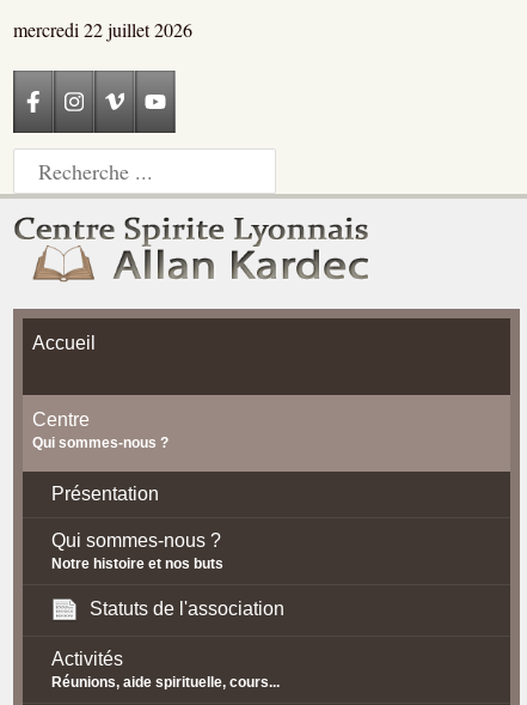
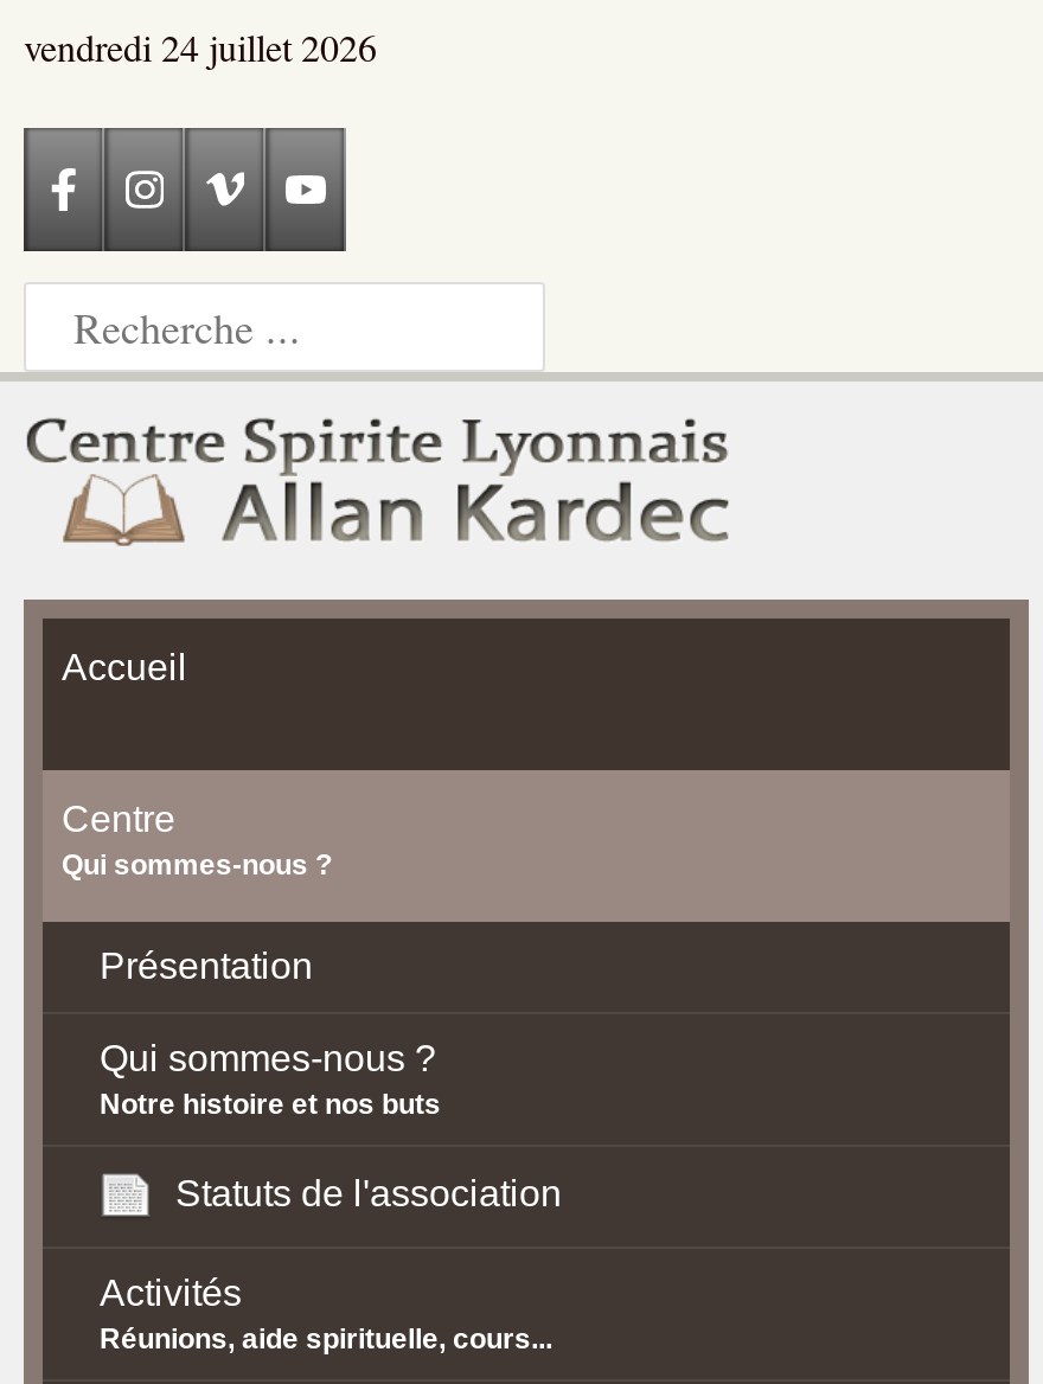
[13,17,192,42] mercredi 22 juillet 2026 -> [24,21,377,71] vendredi 24 juillet 2026

